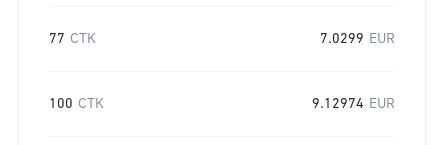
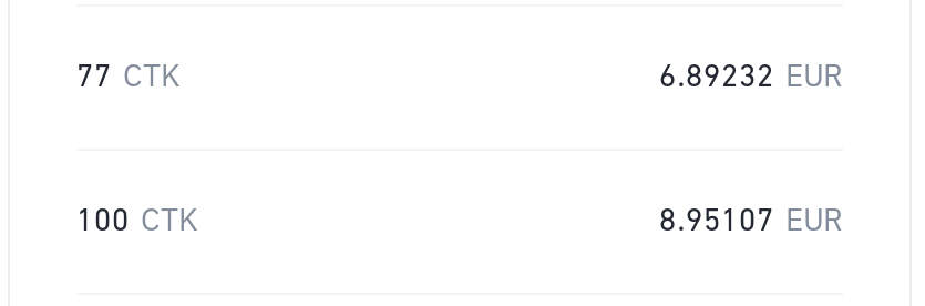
[320,32,395,46] 7.0299 EUR -> [659,62,843,93] 6.89232 EUR
[312,97,395,111] 9.12974 EUR -> [659,206,843,237] 8.95107 EUR

